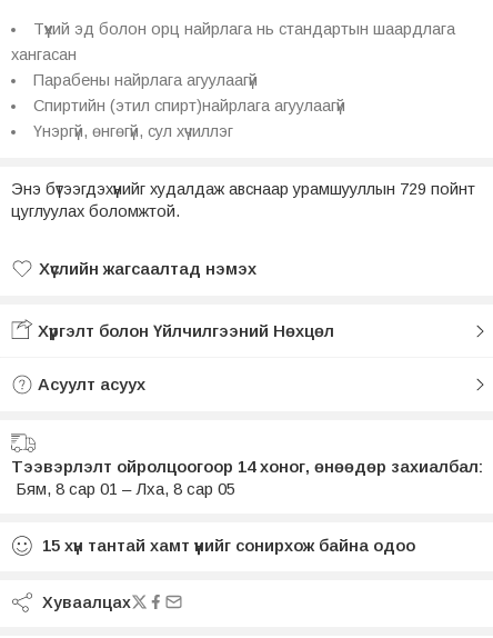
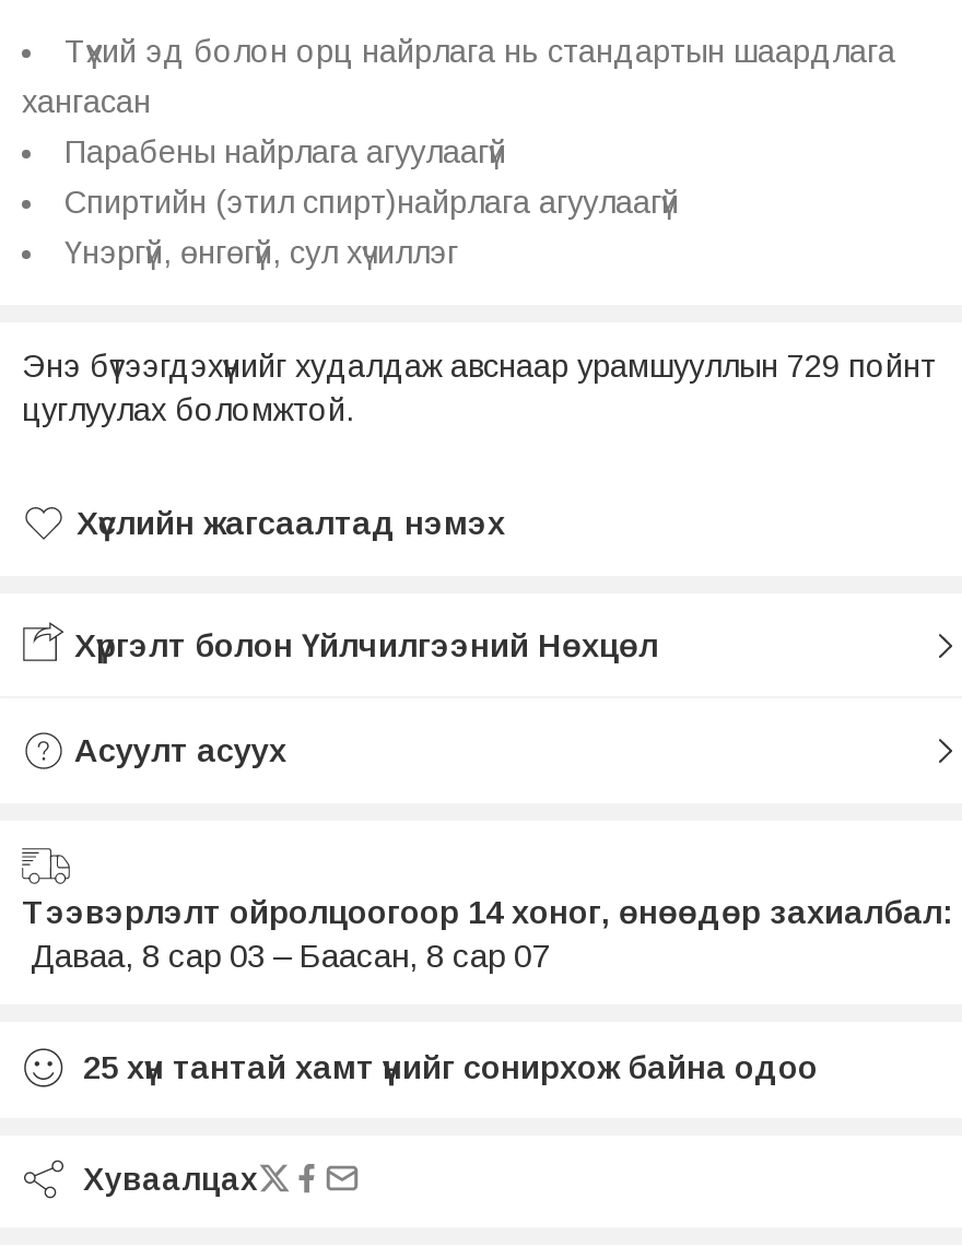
[16,479,235,498] Бям, 8 сар 01 – Лха, 8 сар 05 -> [31,936,549,973] Даваа, 8 сар 03 – Баасан, 8 сар 07
[42,535,415,554] 15 хүн тантай хамт үүнийг сонирхож байна одоо -> [83,1047,818,1085] 25 хүн тантай хамт үүнийг сонирхож байна одоо

